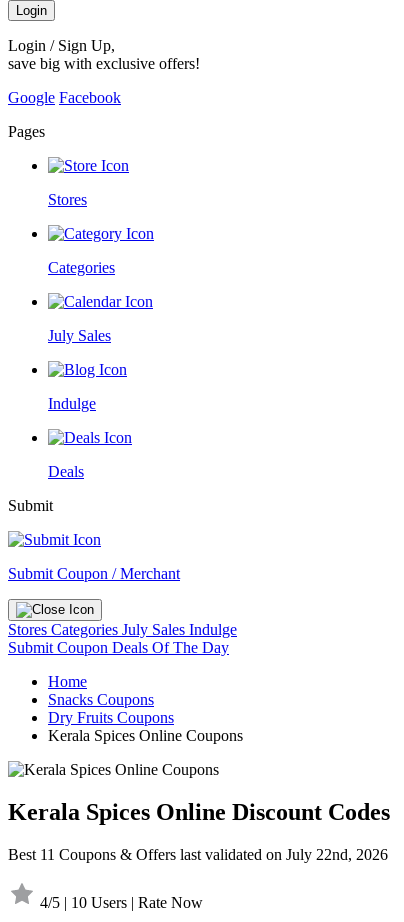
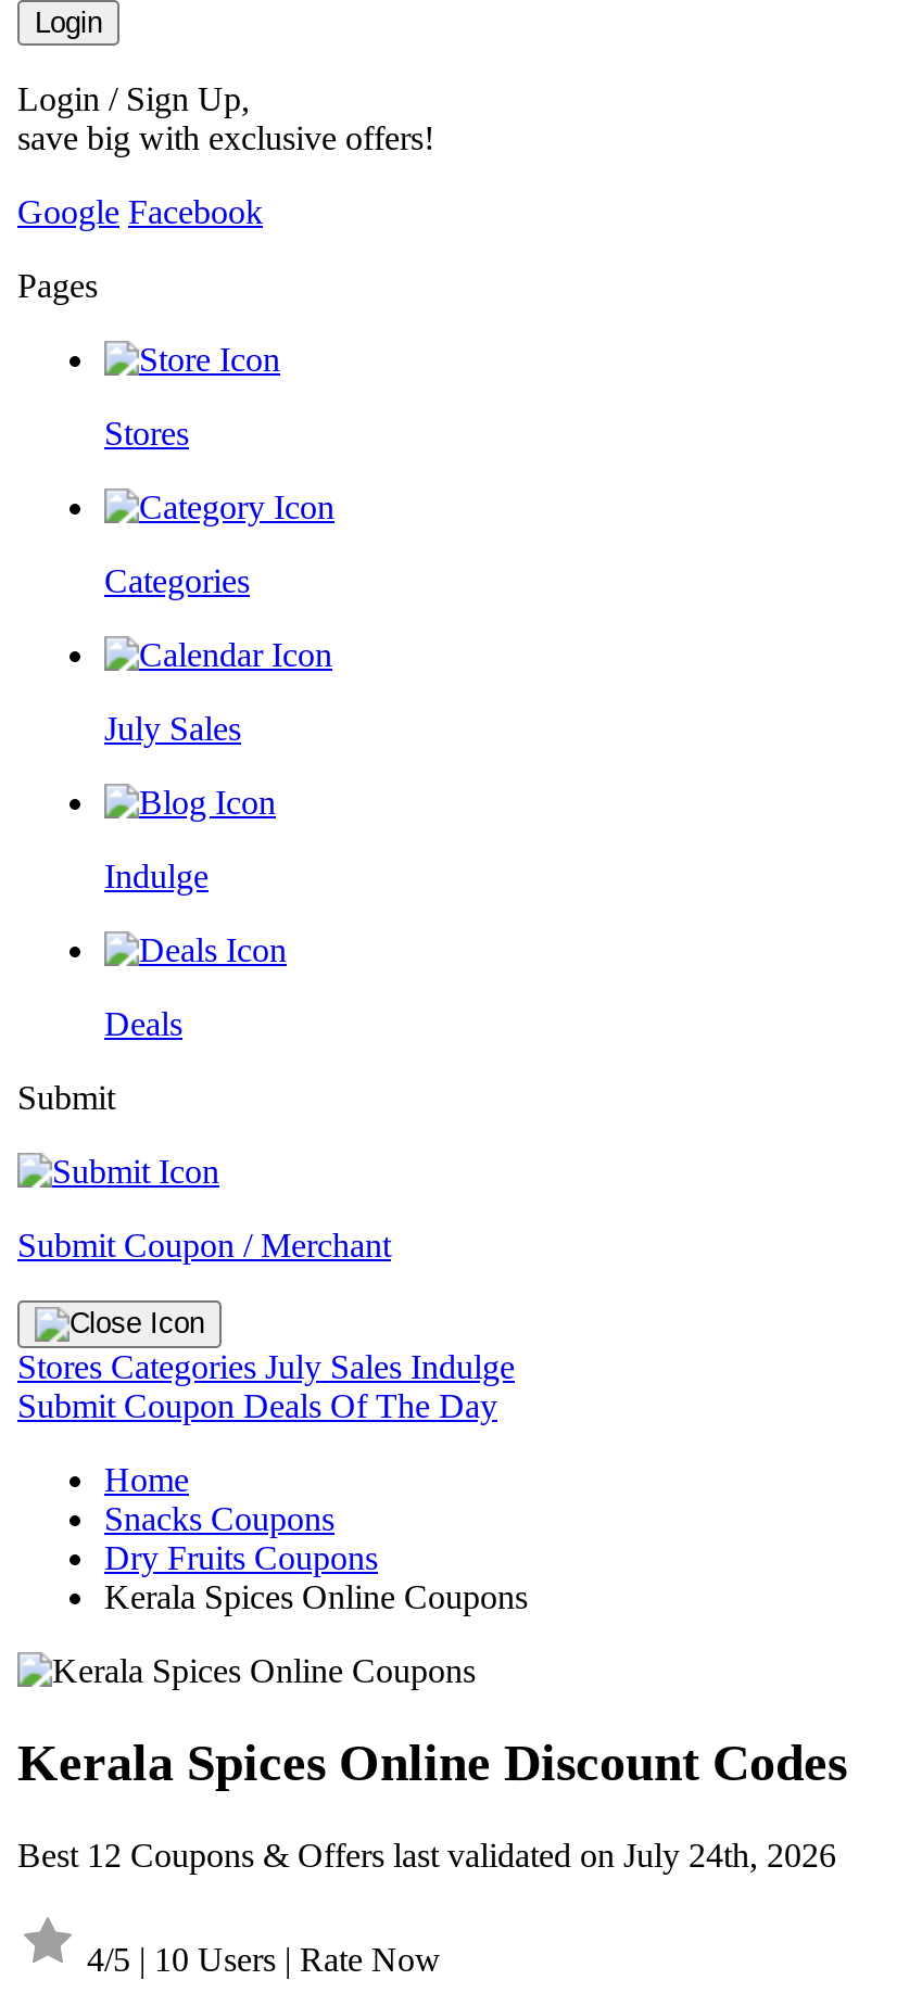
[8,846,388,863] Best 11 Coupons & Offers last validated on July 22nd, 2026 -> [17,1836,836,1873] Best 12 Coupons & Offers last validated on July 24th, 2026

